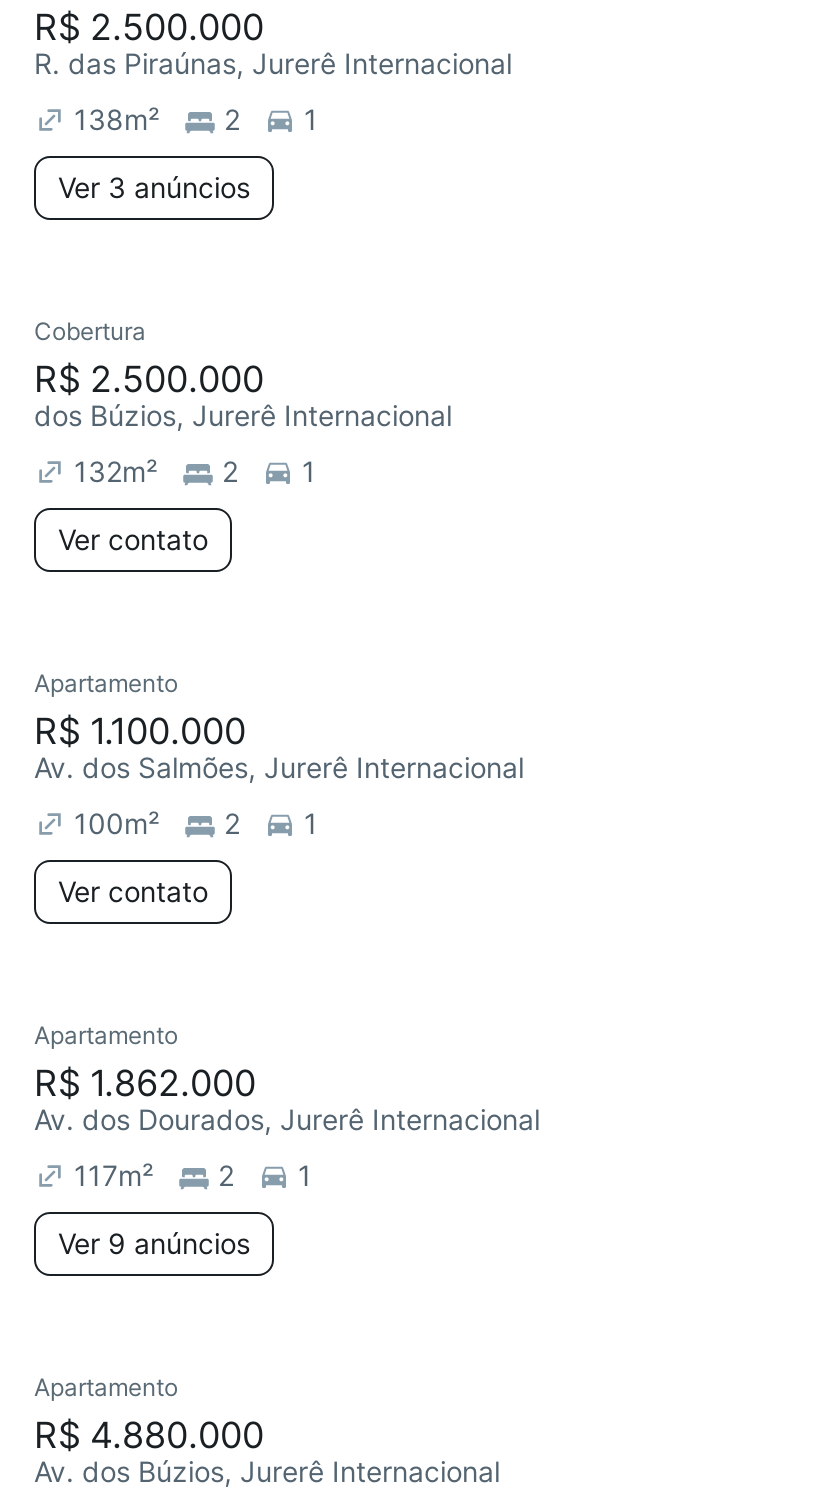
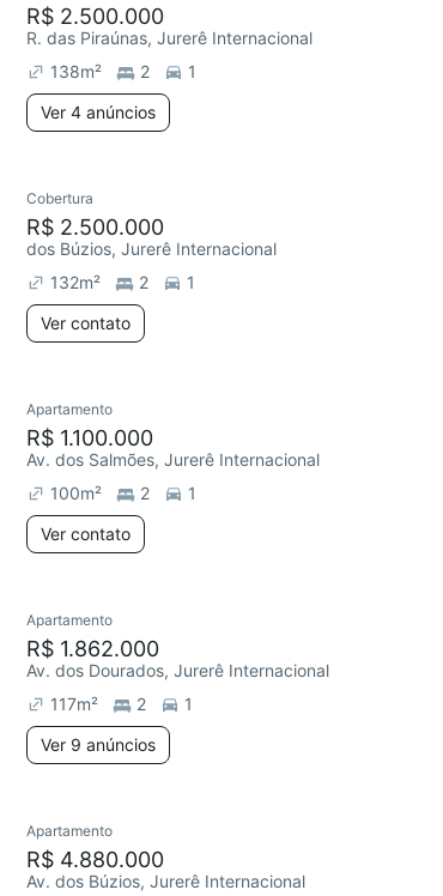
[58,170,250,204] Ver 3 anúncios -> [41,102,156,122] Ver 4 anúncios

